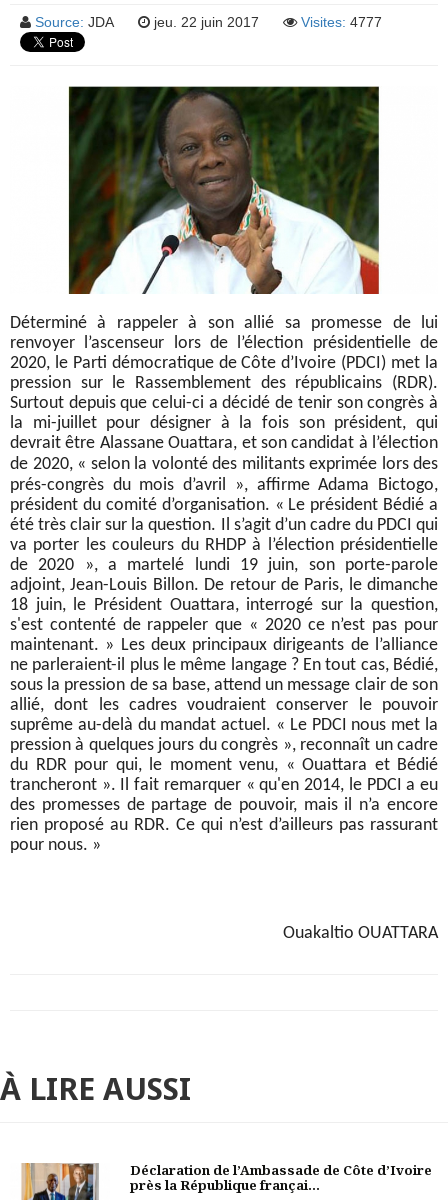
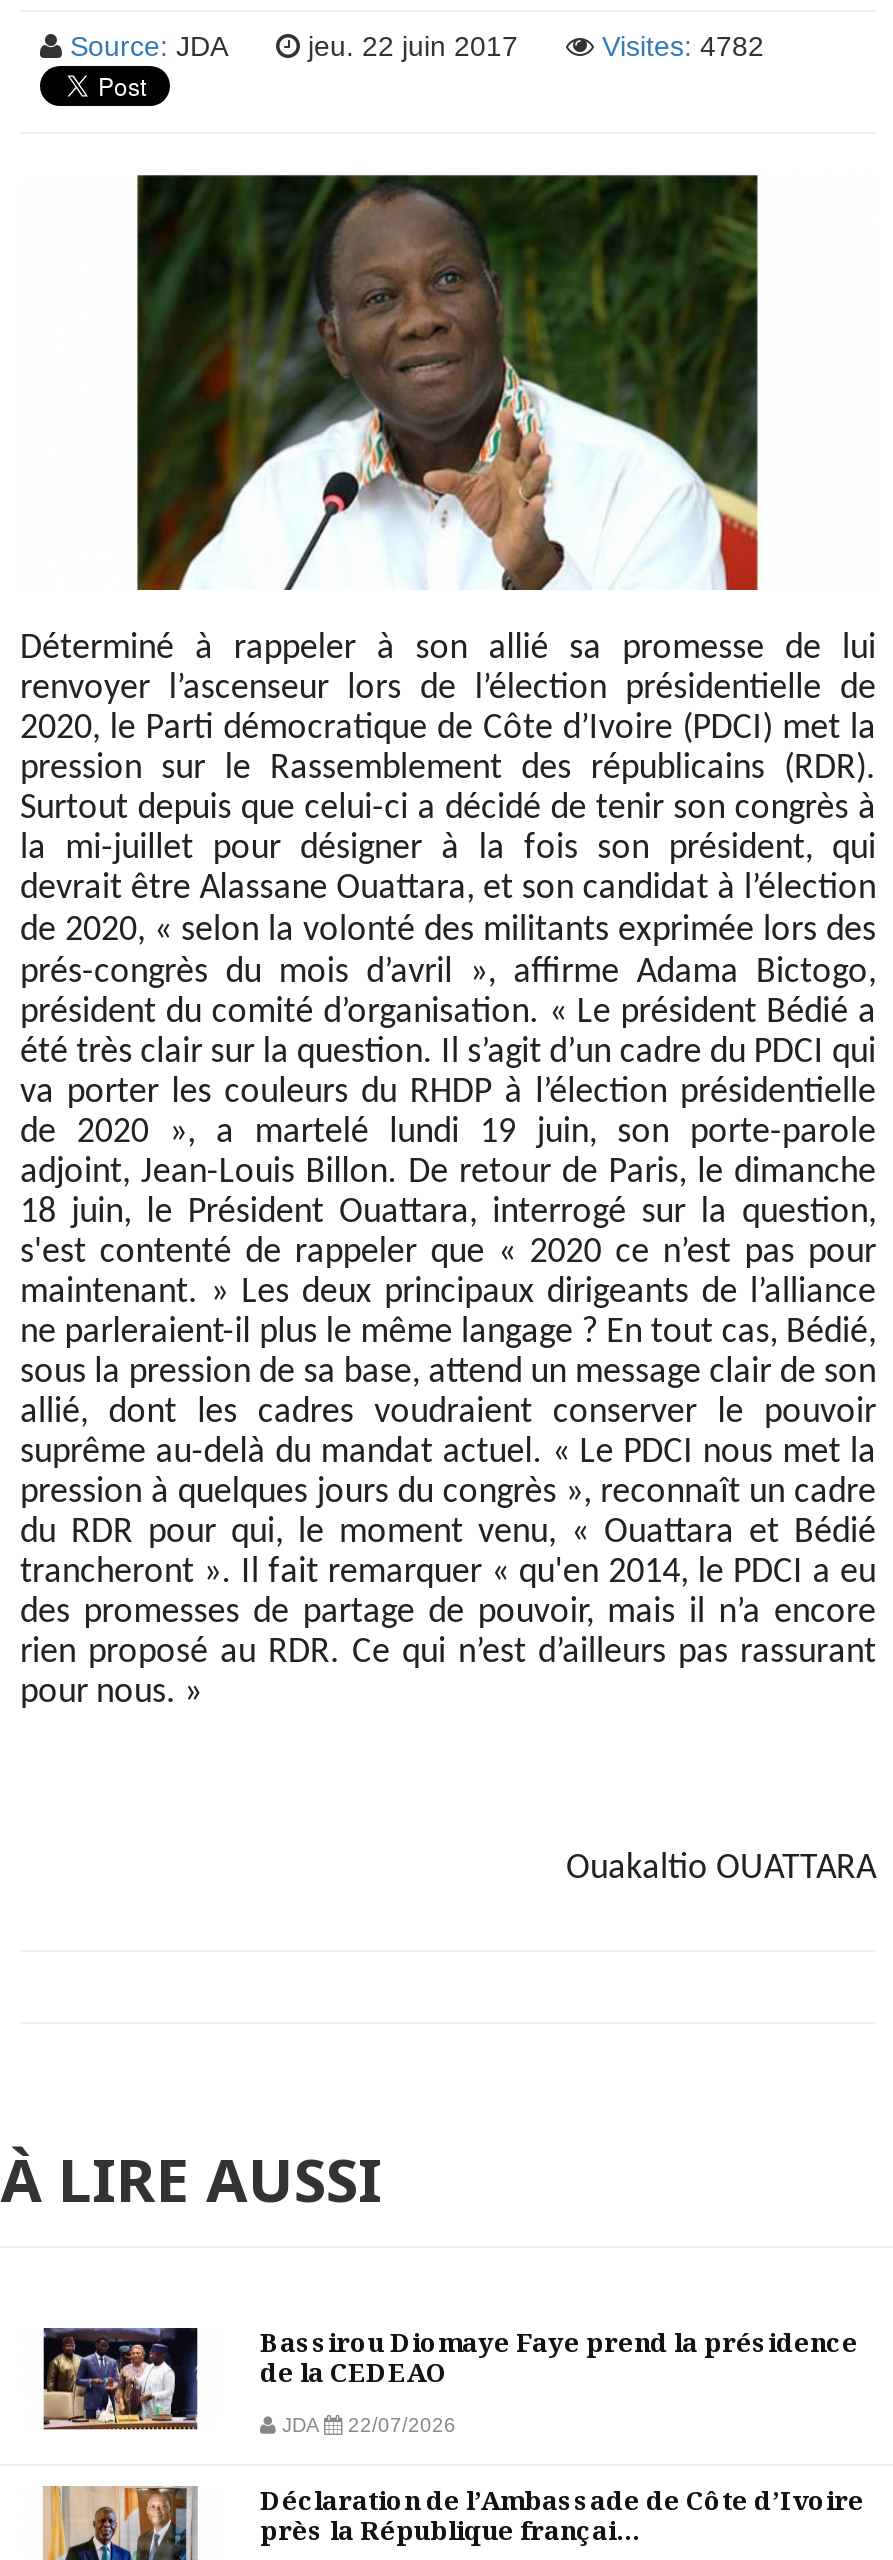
[301,14,382,30] Visites: 4777 -> [602,30,764,62] Visites: 4782
none -> [42,2324,858,2436] [image] | Bassirou Diomaye Faye prend la présidence | de la CEDEAO | JDA | 22/07/2026

